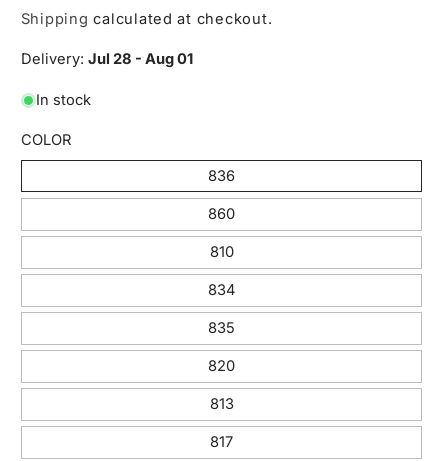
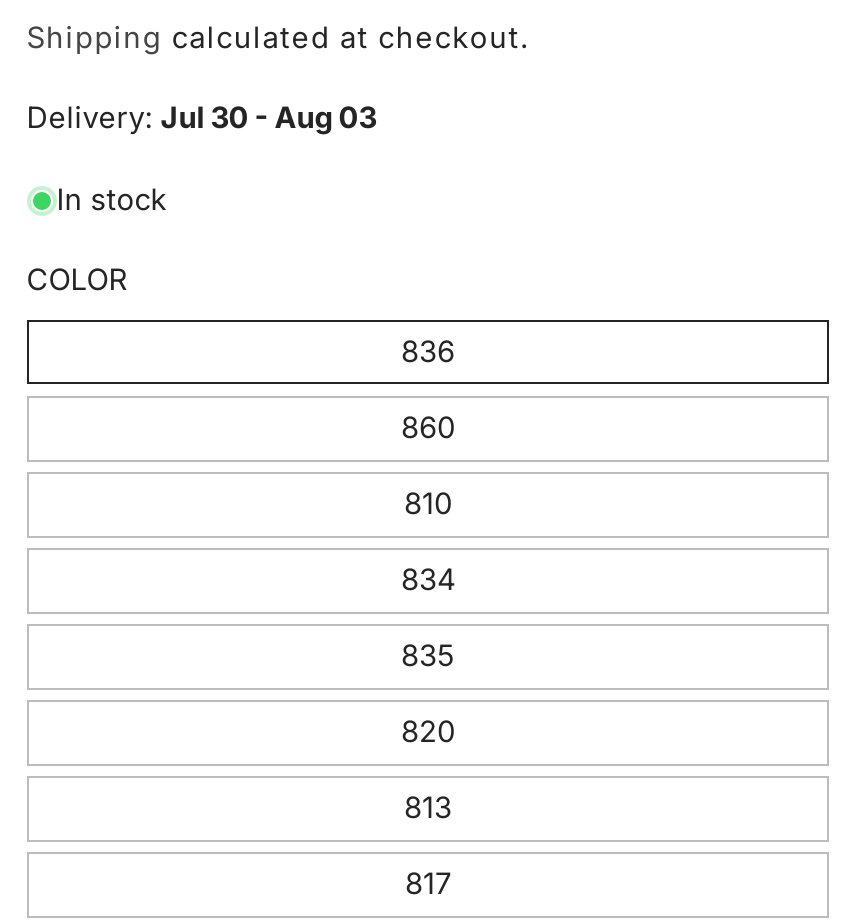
[21,50,193,68] Delivery: Jul 28 - Aug 01 -> [27,100,377,136] Delivery: Jul 30 - Aug 03

